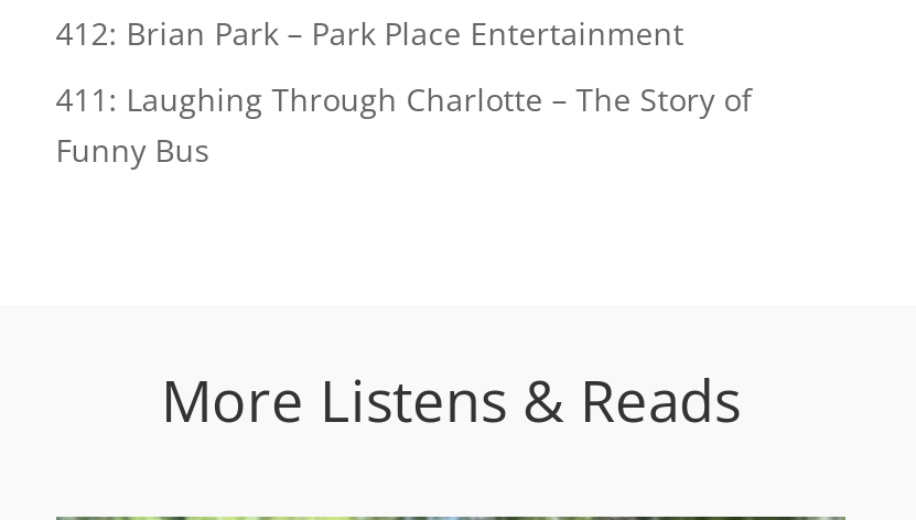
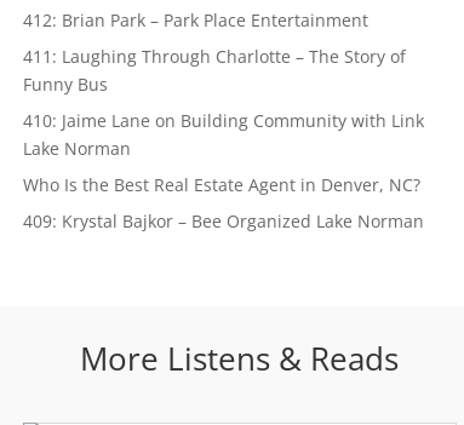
none -> [23,109,424,232] 410: Jaime Lane on Building Community with Link | Lake Norman | Who Is the Best Real Estate Agent in Denver, NC? | 409: Krystal Bajkor – Bee Organized Lake Norman

